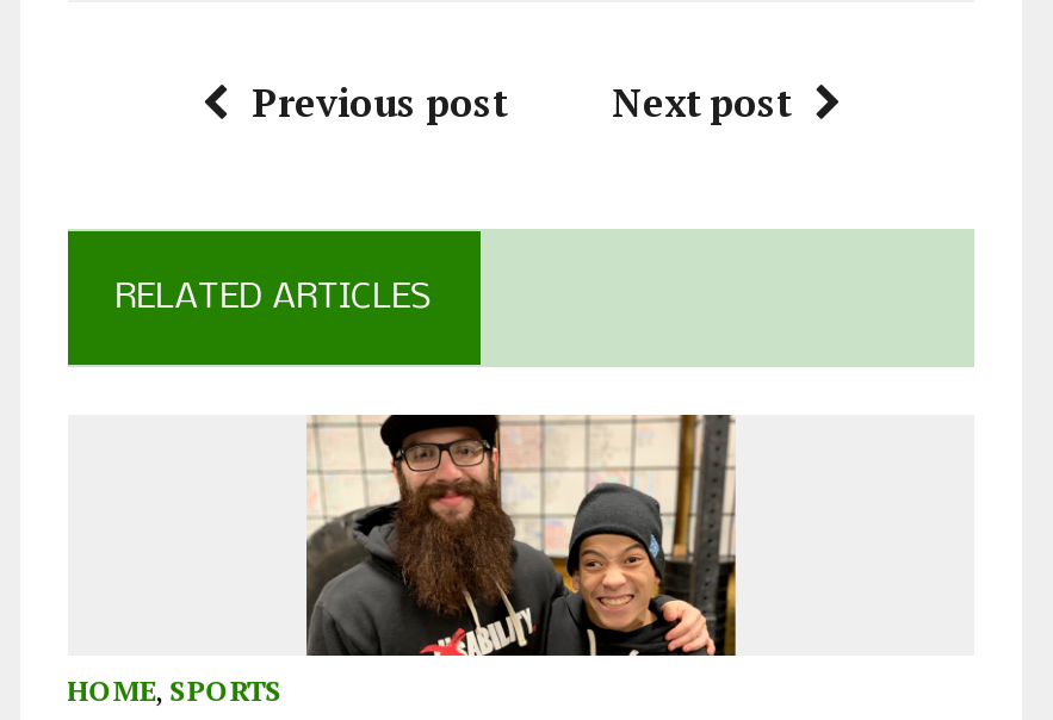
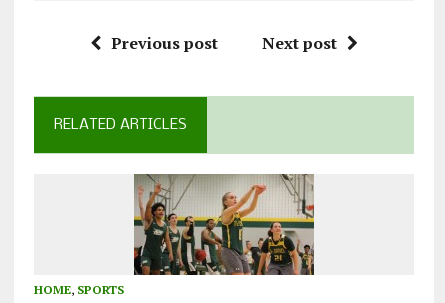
[306,415,736,658] [image] -> [133,173,315,276] [image]

